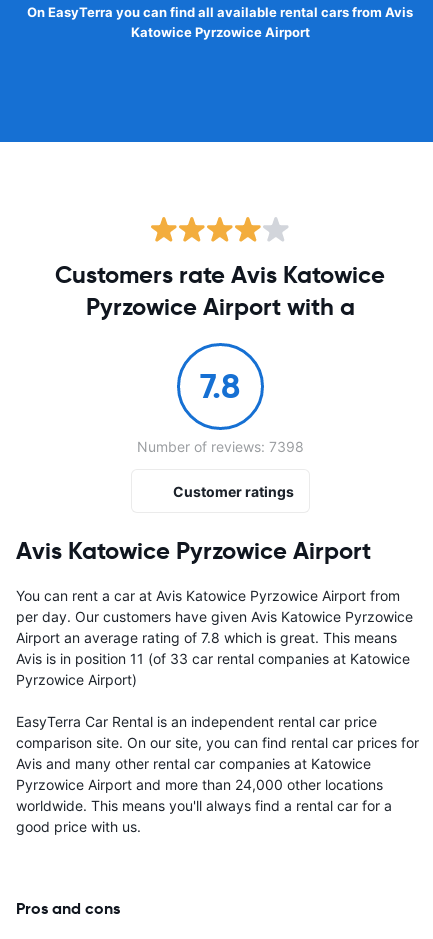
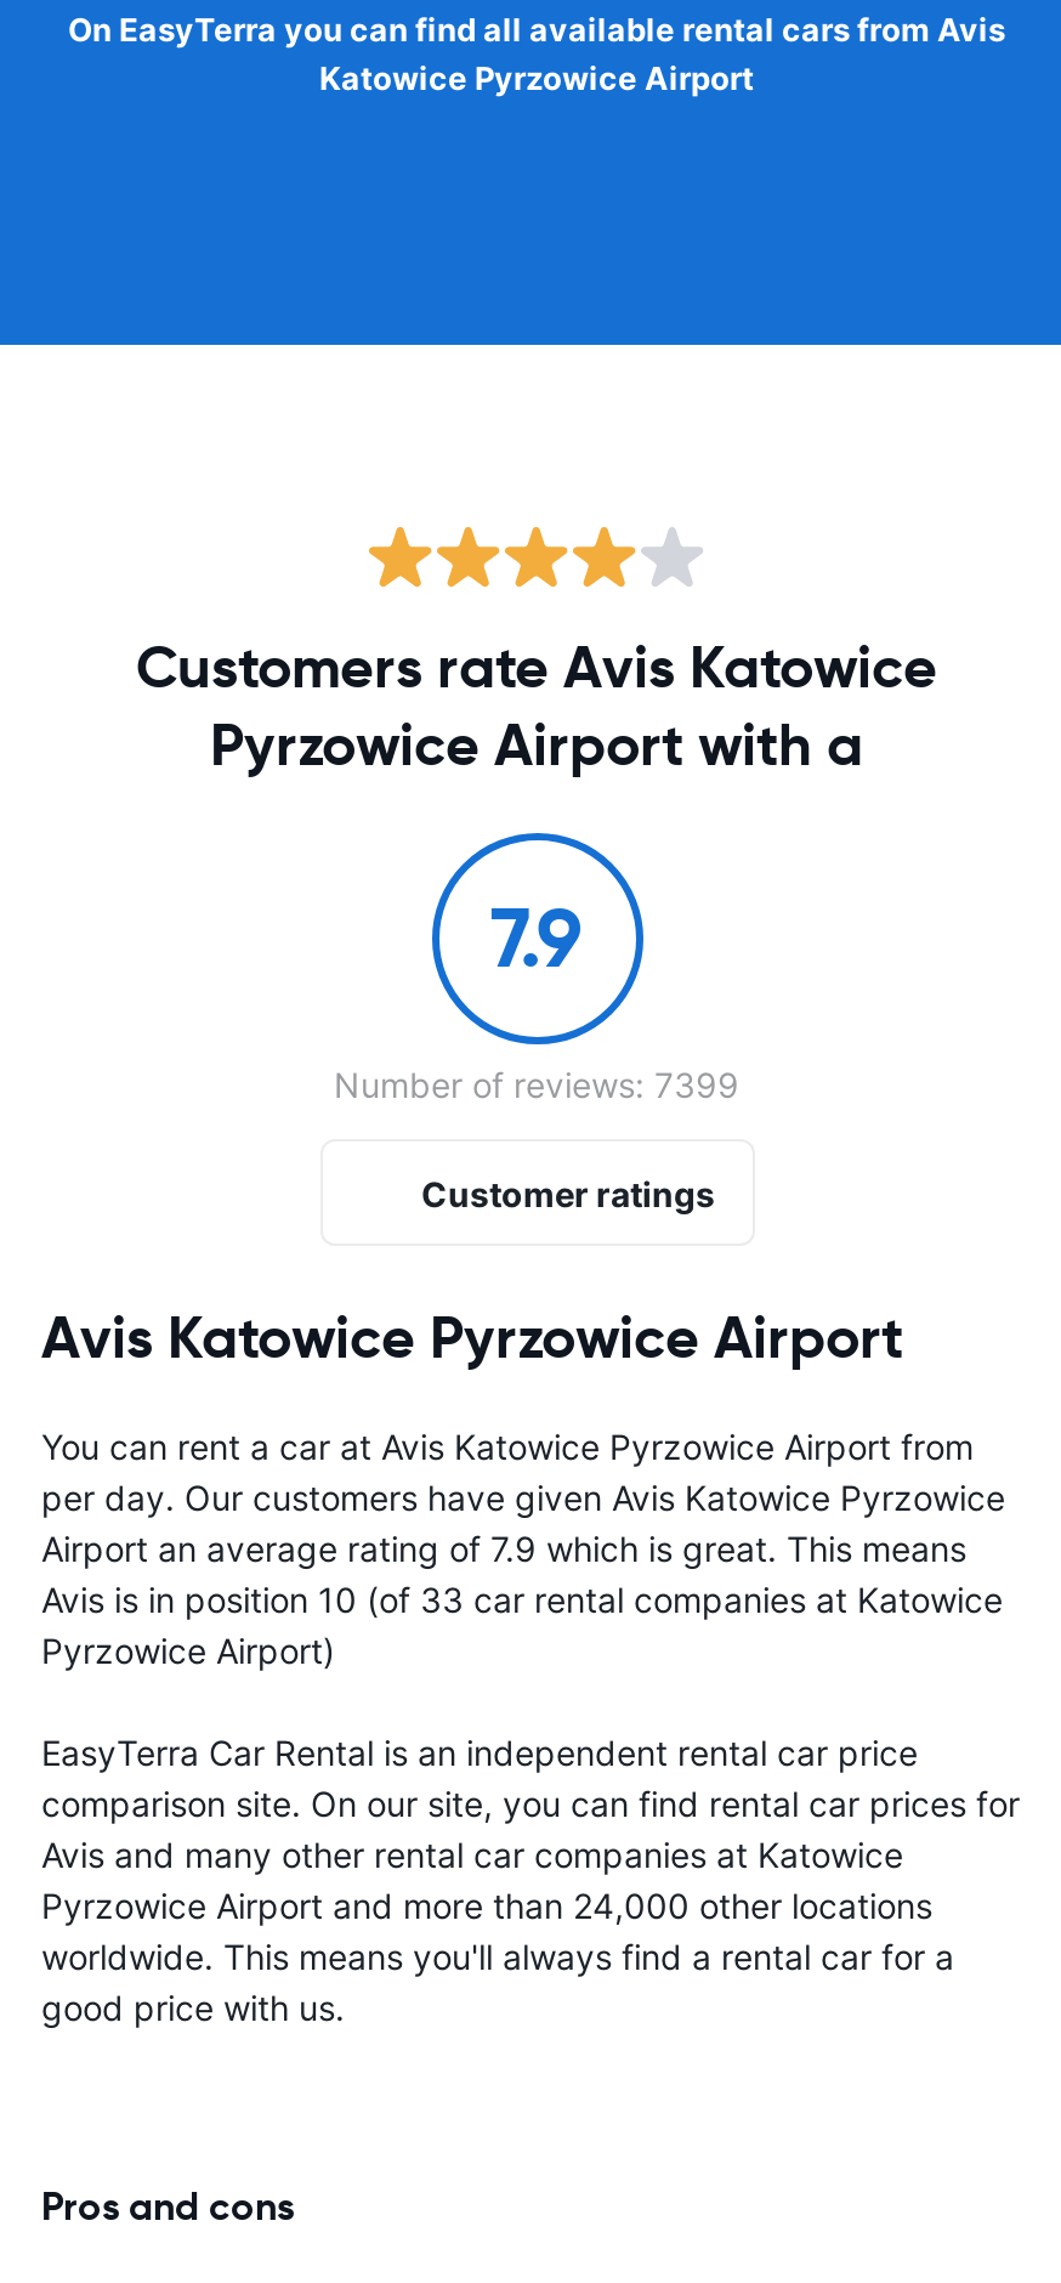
[200,364,240,407] 7.8 -> [490,885,583,990] 7.9
[136,438,303,455] Number of reviews: 7398 -> [334,1064,739,1105] Number of reviews: 7399
[16,629,397,646] Airport an average rating of 7.8 which is great. This means -> [41,1528,966,1569] Airport an average rating of 7.9 which is great. This means
[16,650,410,667] Avis is in position 11 (of 33 car rental companies at Katowice -> [41,1579,1003,1620] Avis is in position 10 (of 33 car rental companies at Katowice

